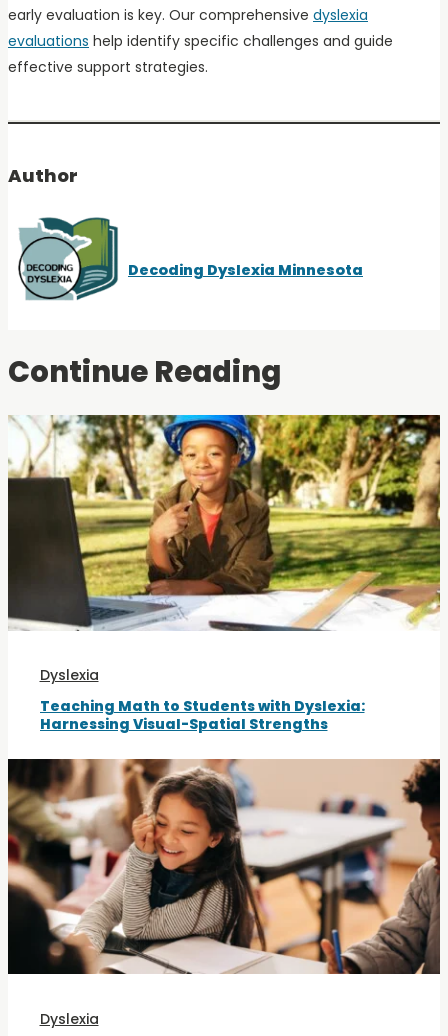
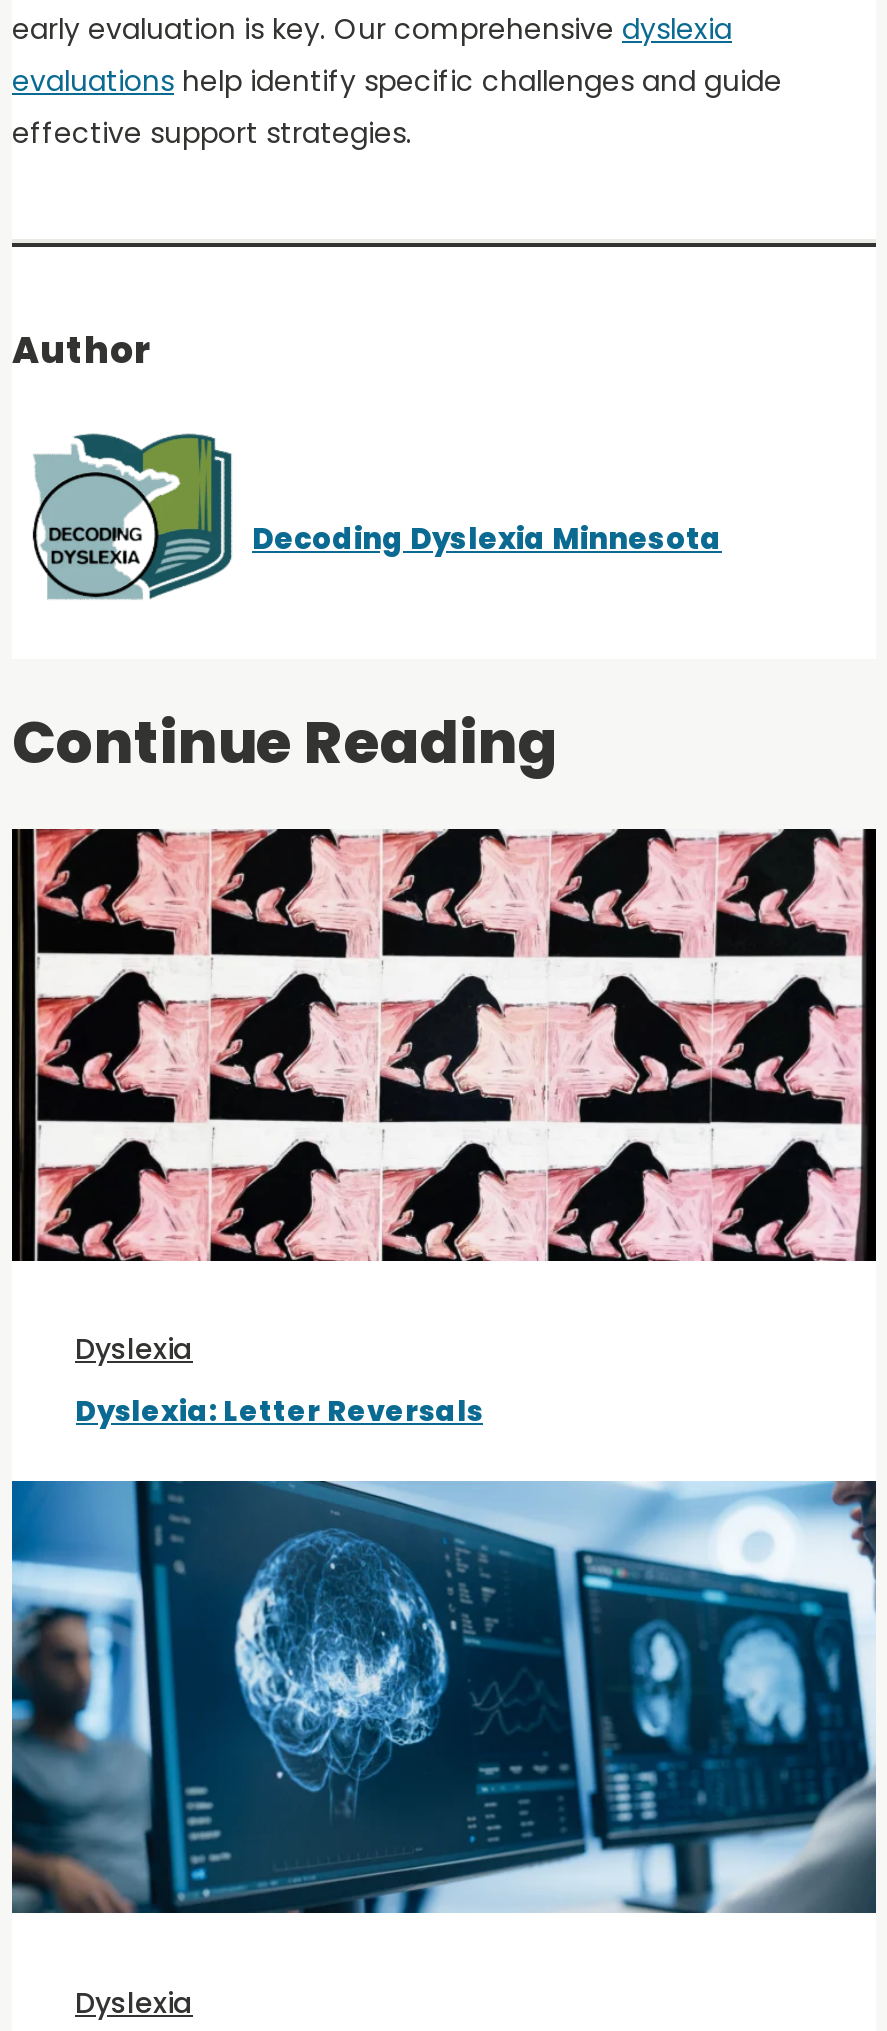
[7,414,441,632] [image] -> [10,827,878,1263] [image]
[39,696,364,734] Teaching Math to Students with Dyslexia: | Harnessing Visual-Spatial Strengths -> [75,1391,483,1431] Dyslexia: Letter Reversals
[7,758,441,975] [image] -> [10,1479,878,1915] [image]

